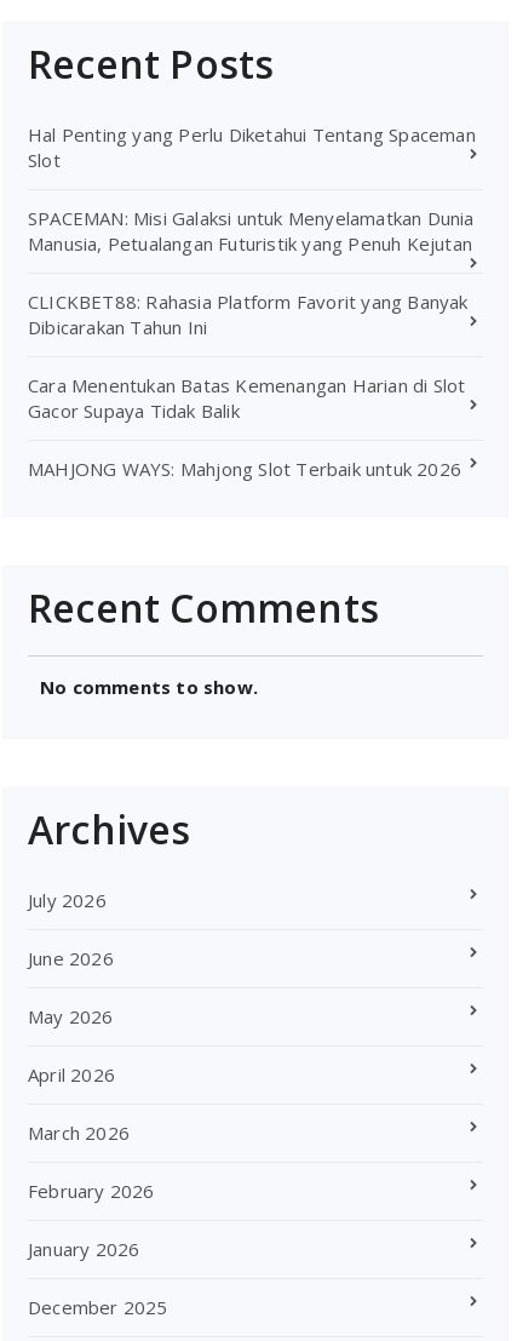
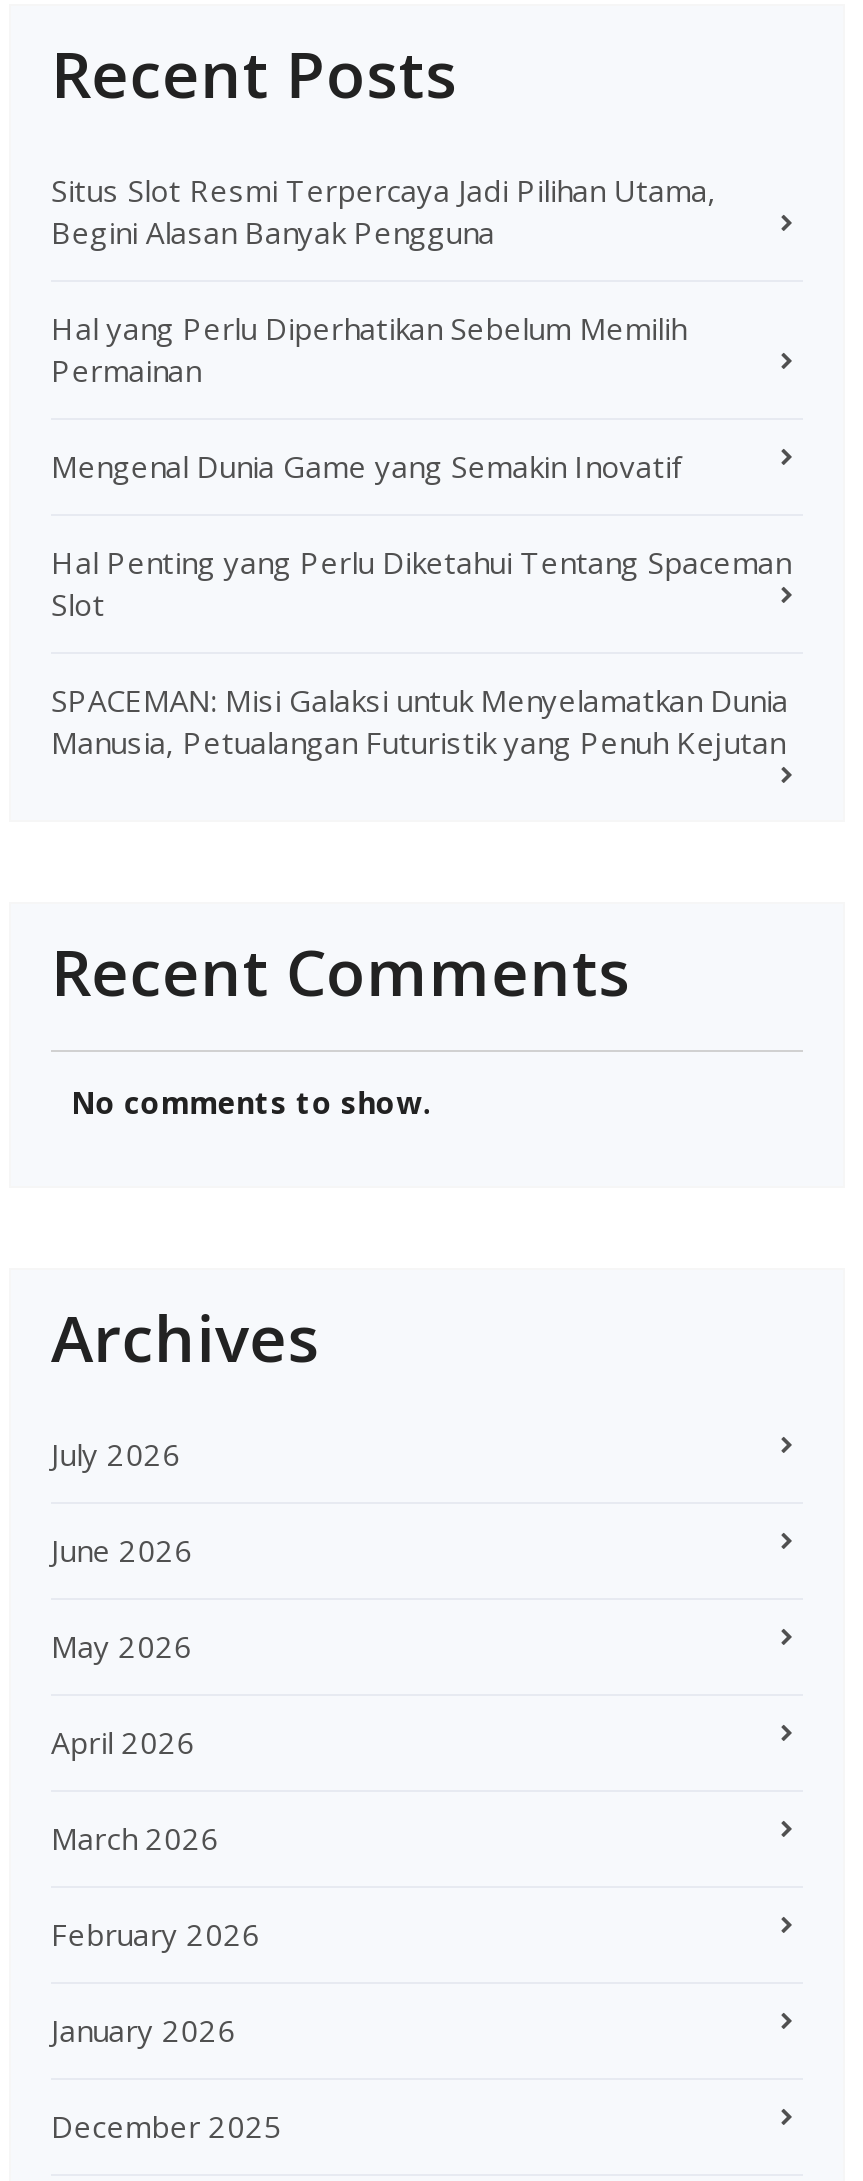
none -> [51,169,716,485] Situs Slot Resmi Terpercaya Jadi Pilihan Utama, | Begini Alasan Banyak Pengguna | Hal yang Perlu Diperhatikan Sebelum Memilih | Permainan | Mengenal Dunia Game yang Semakin Inovatif
moved [28,122,476,255] -> [51,541,791,761]: Hal Penting yang Perlu Diketahui Tentang Spaceman | Slot | SPACEMAN: Misi Galaksi untuk Menyelamatkan Dunia | Manusia, Petualangan Futuristik yang Penuh Kejutan
[28,289,468,480] CLICKBET88: Rahasia Platform Favorit yang Banyak | Dibicarakan Tahun Ini | Cara Menentukan Batas Kemenangan Harian di Slot | Gacor Supaya Tidak Balik | MAHJONG WAYS: Mahjong Slot Terbaik untuk 2026 -> none

